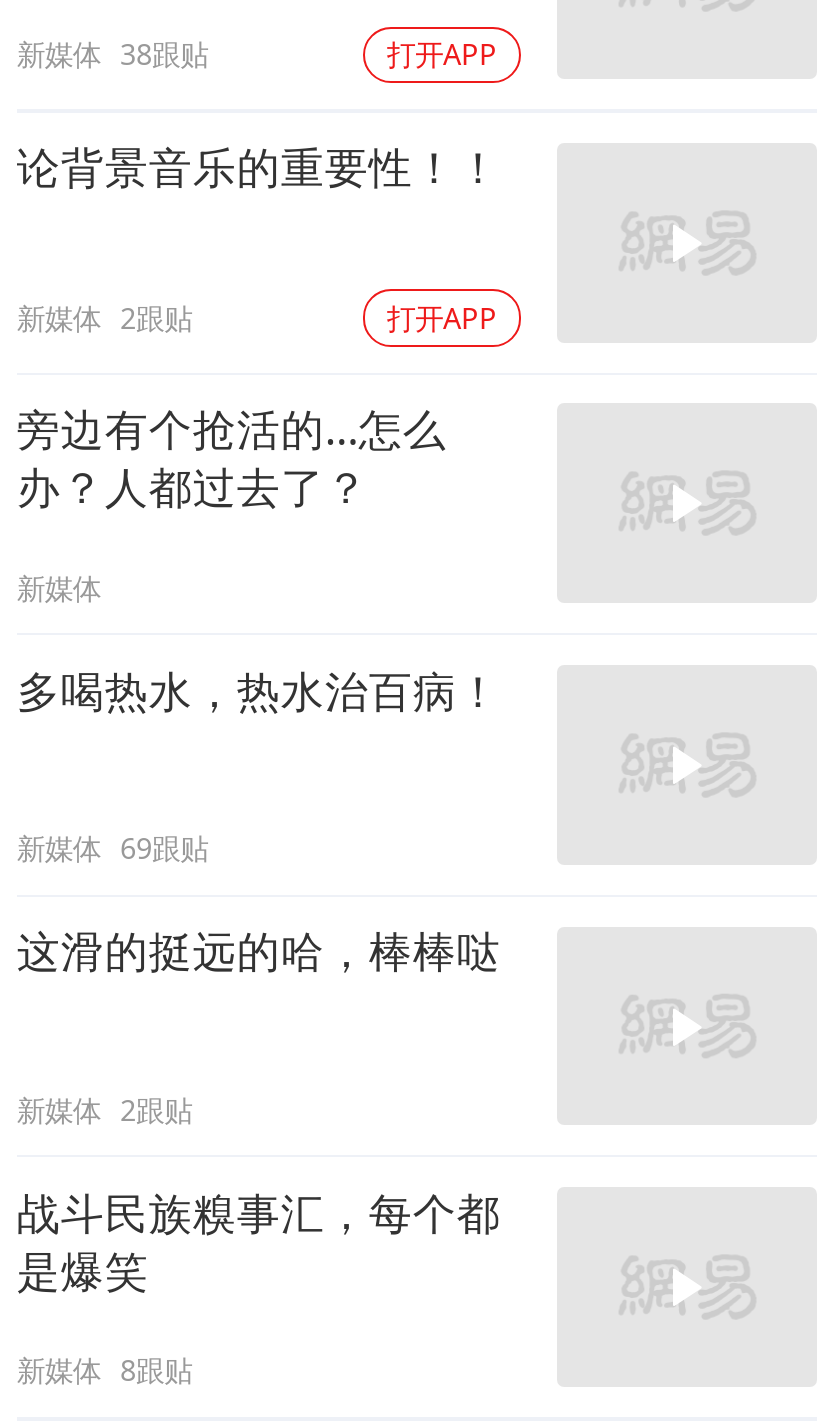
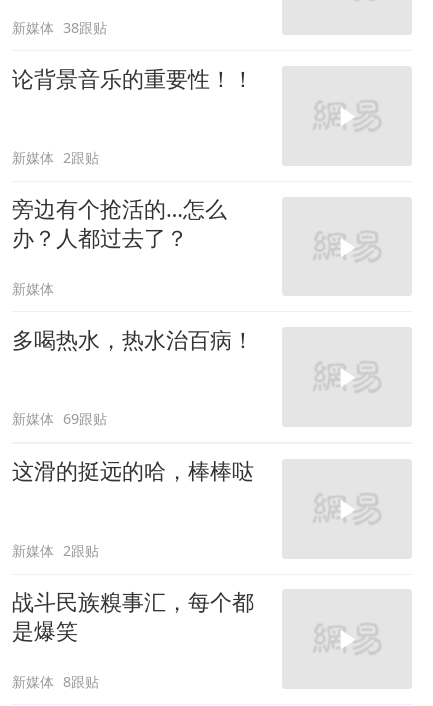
[387,35,497,73] 打开APP -> none
[387,298,497,336] 打开APP -> none

